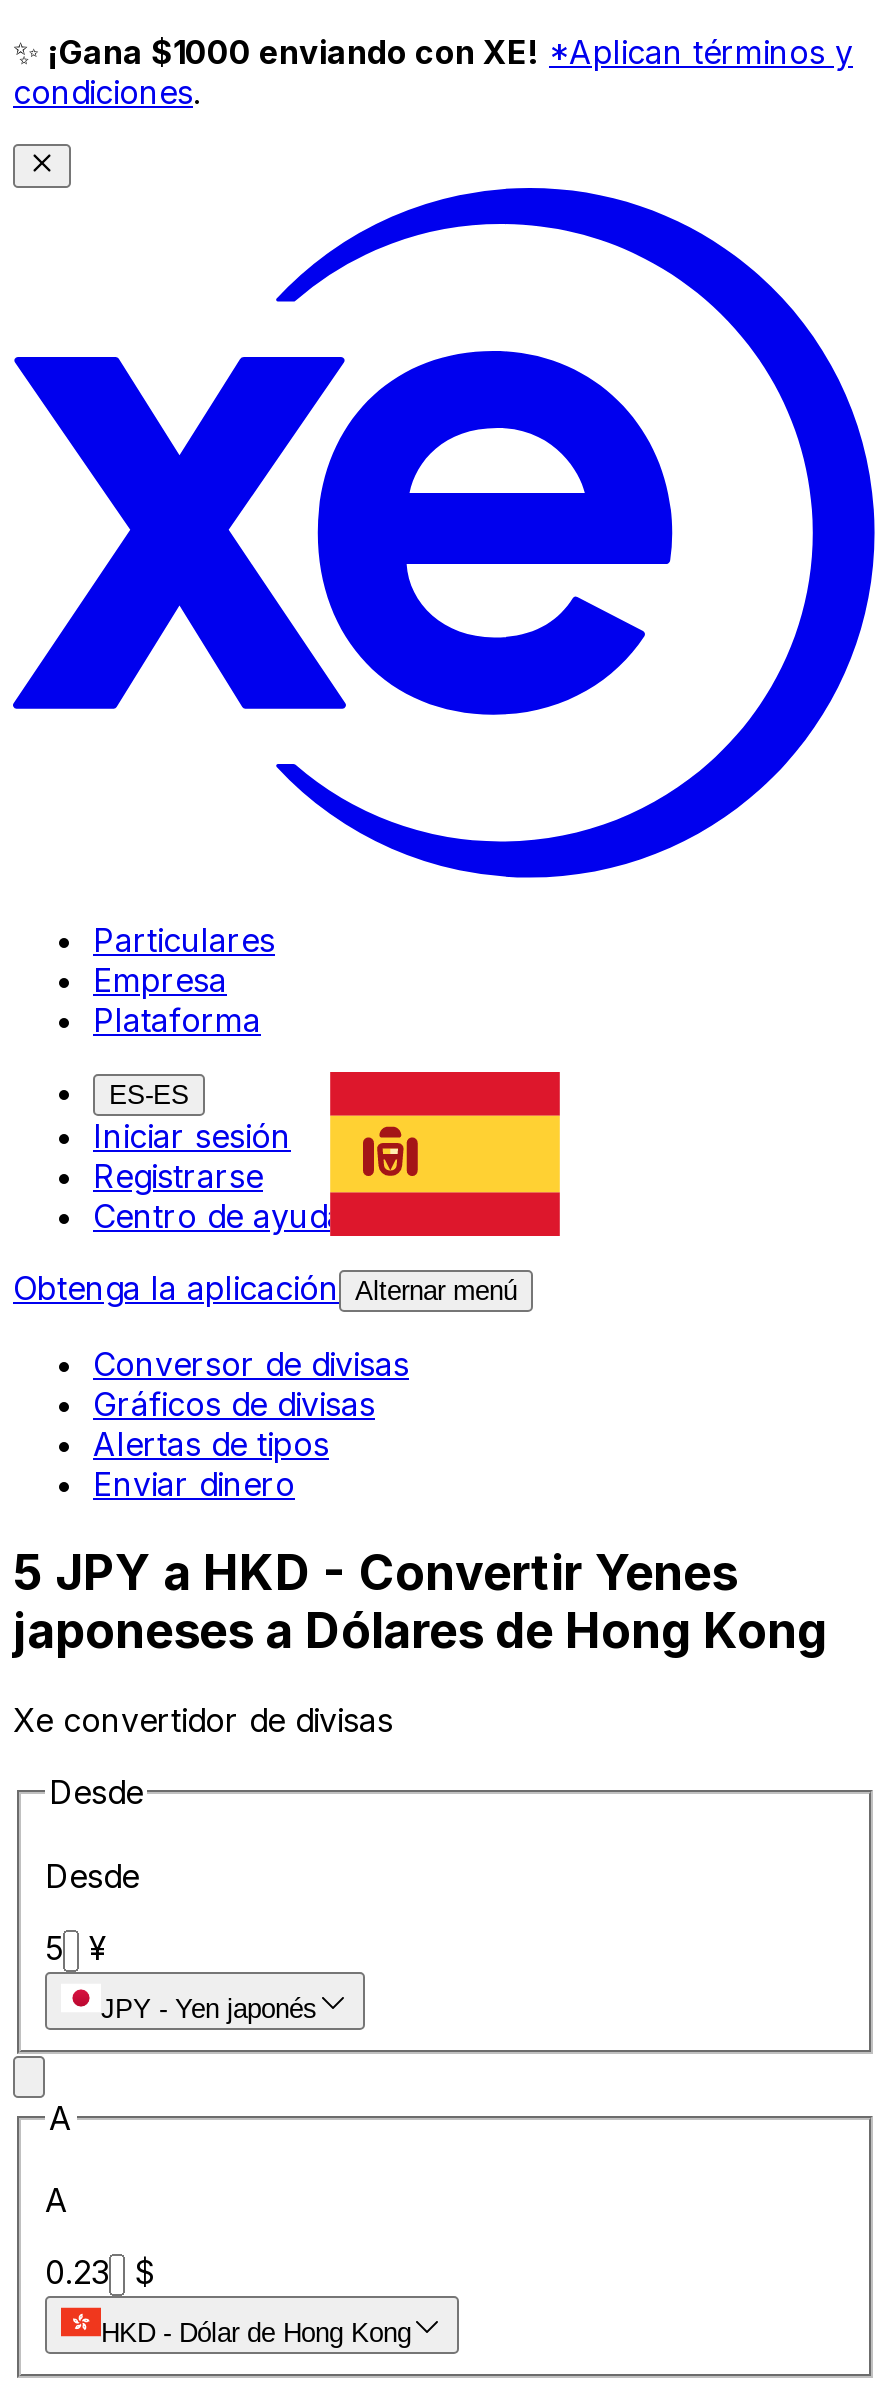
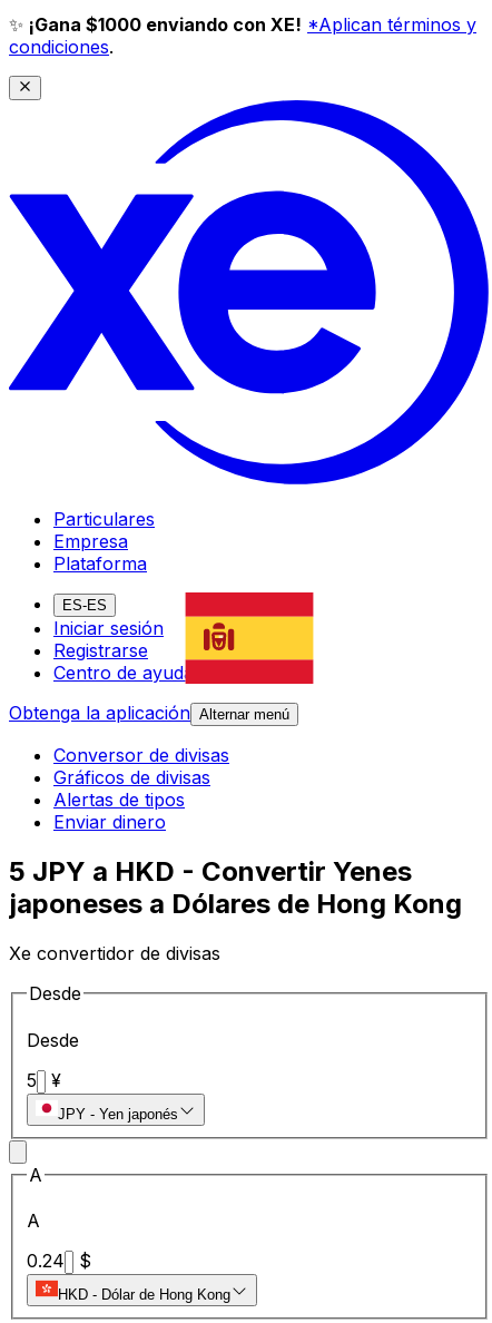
[45,2253,157,2293] 0.23 $ -> [27,1250,91,1272] 0.24 $

